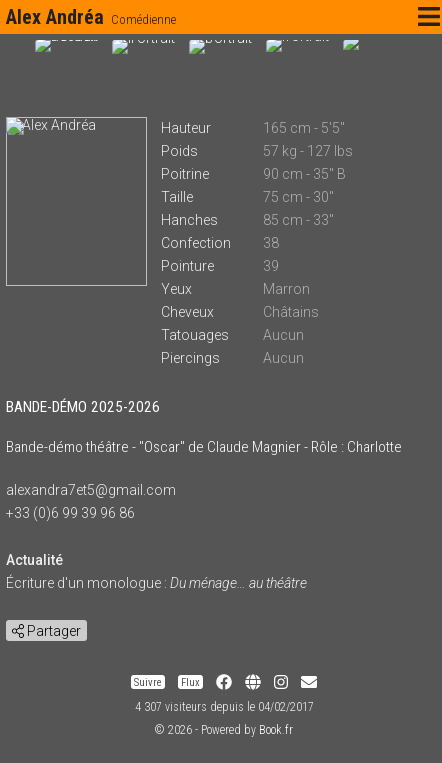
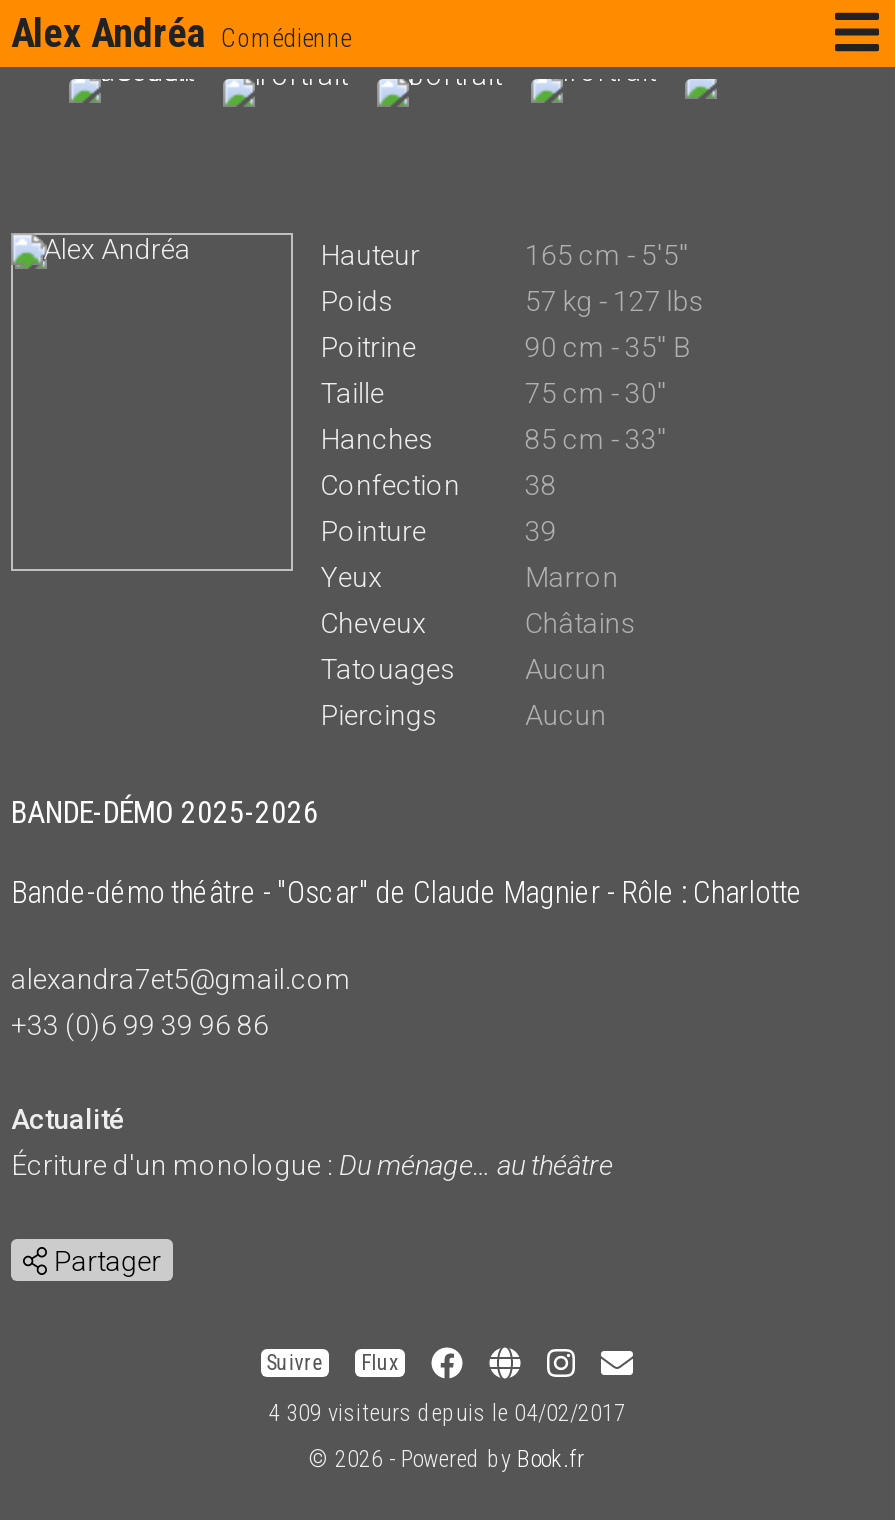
[134,700,313,714] 4 307 visiteurs depuis le 04/02/2017 -> [268,1399,626,1427] 4 309 visiteurs depuis le 04/02/2017

